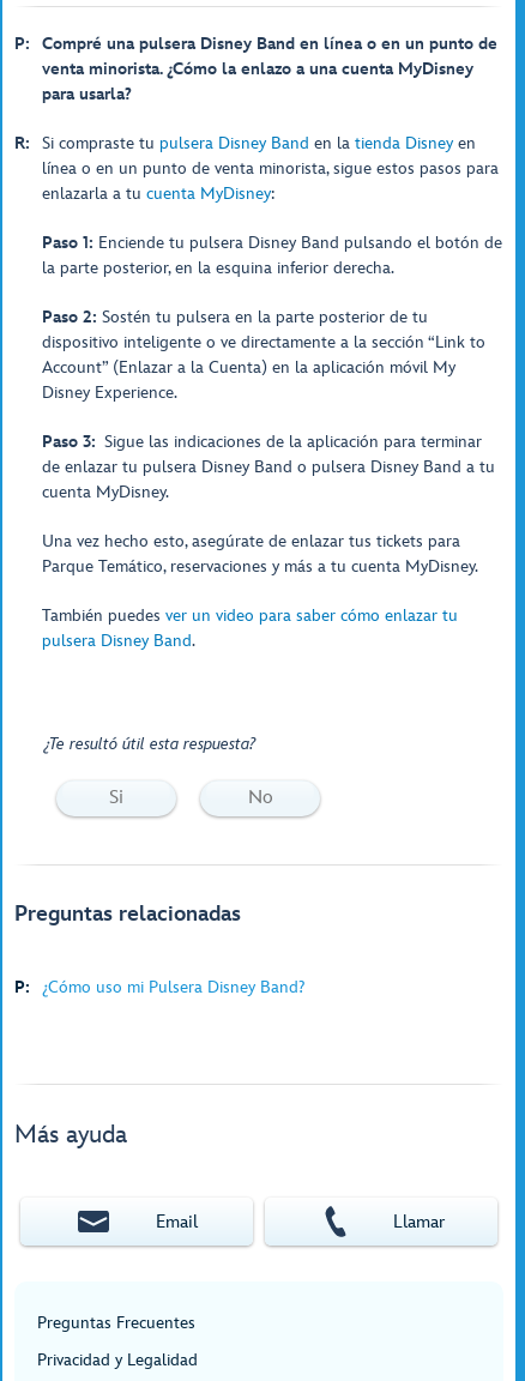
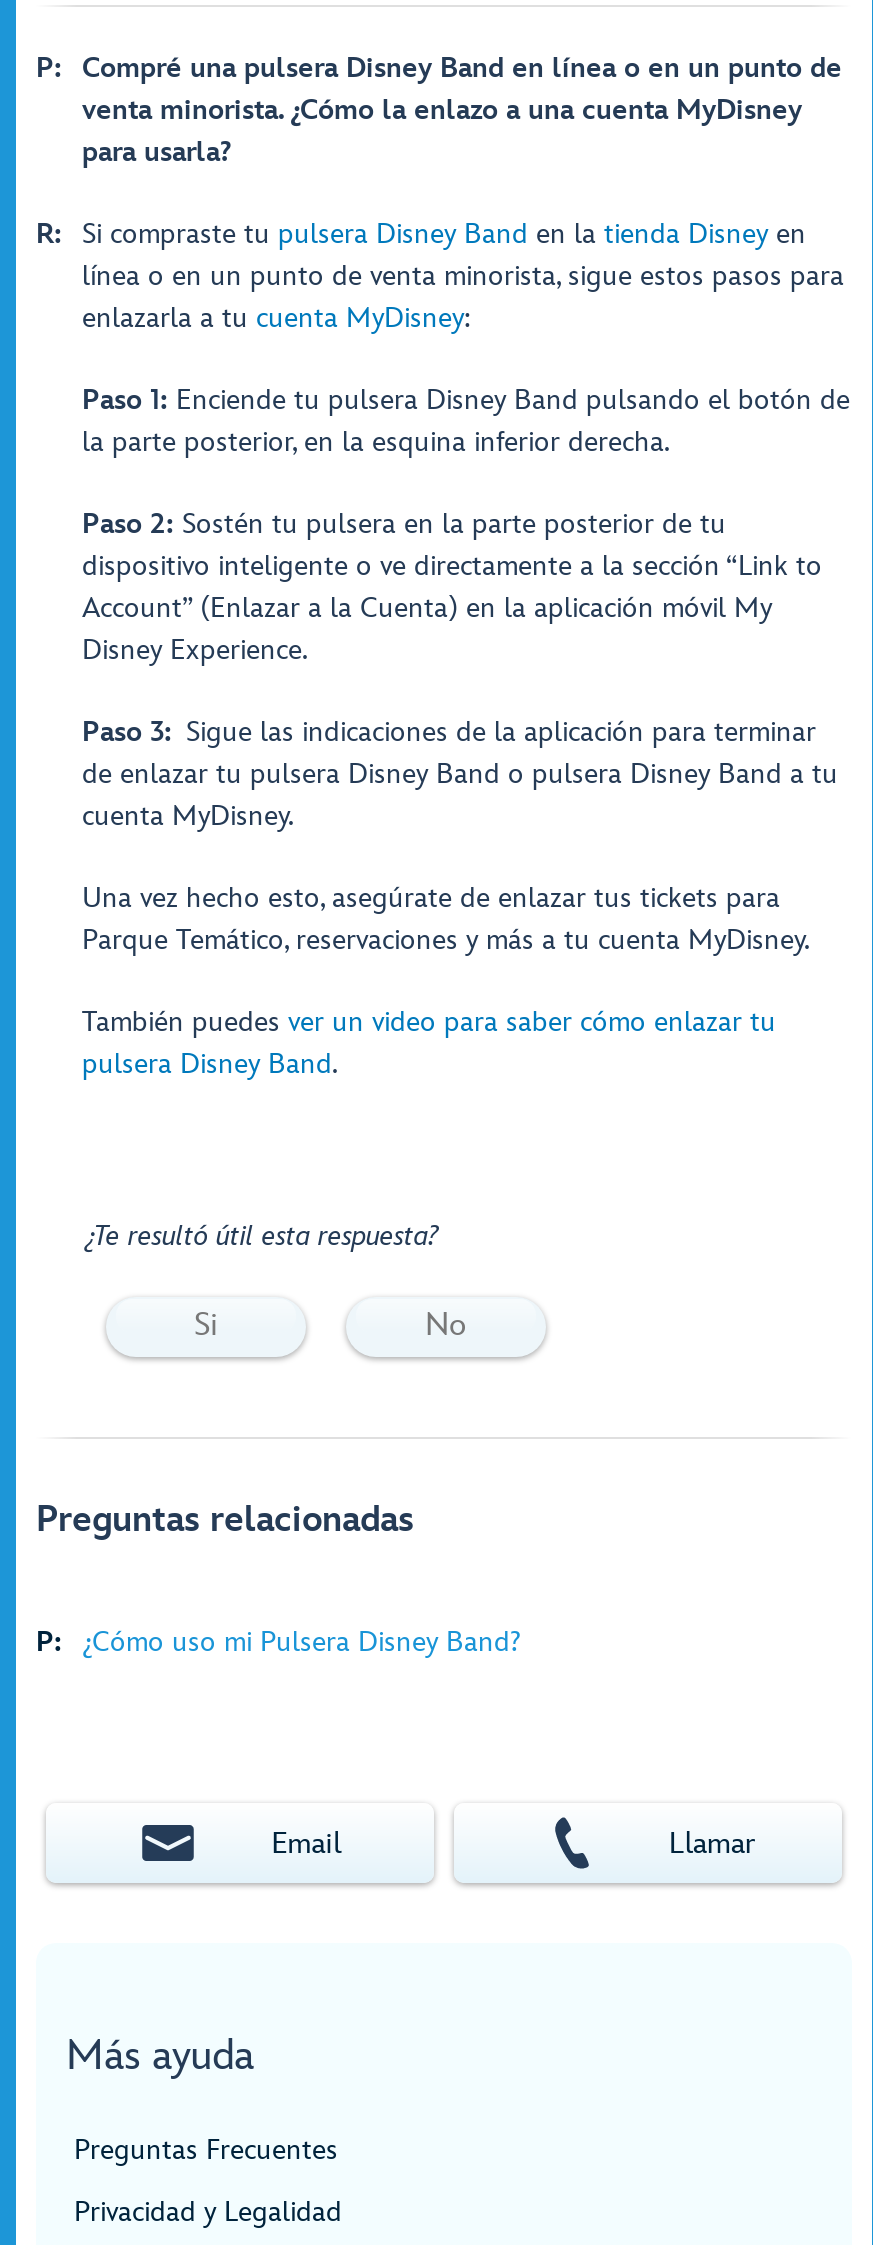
moved [14,1120,127,1150] -> [66,2031,254,2081]: Más ayuda
moved [155,1210,445,1233] -> [271,1824,755,1862]: Email | Llamar

